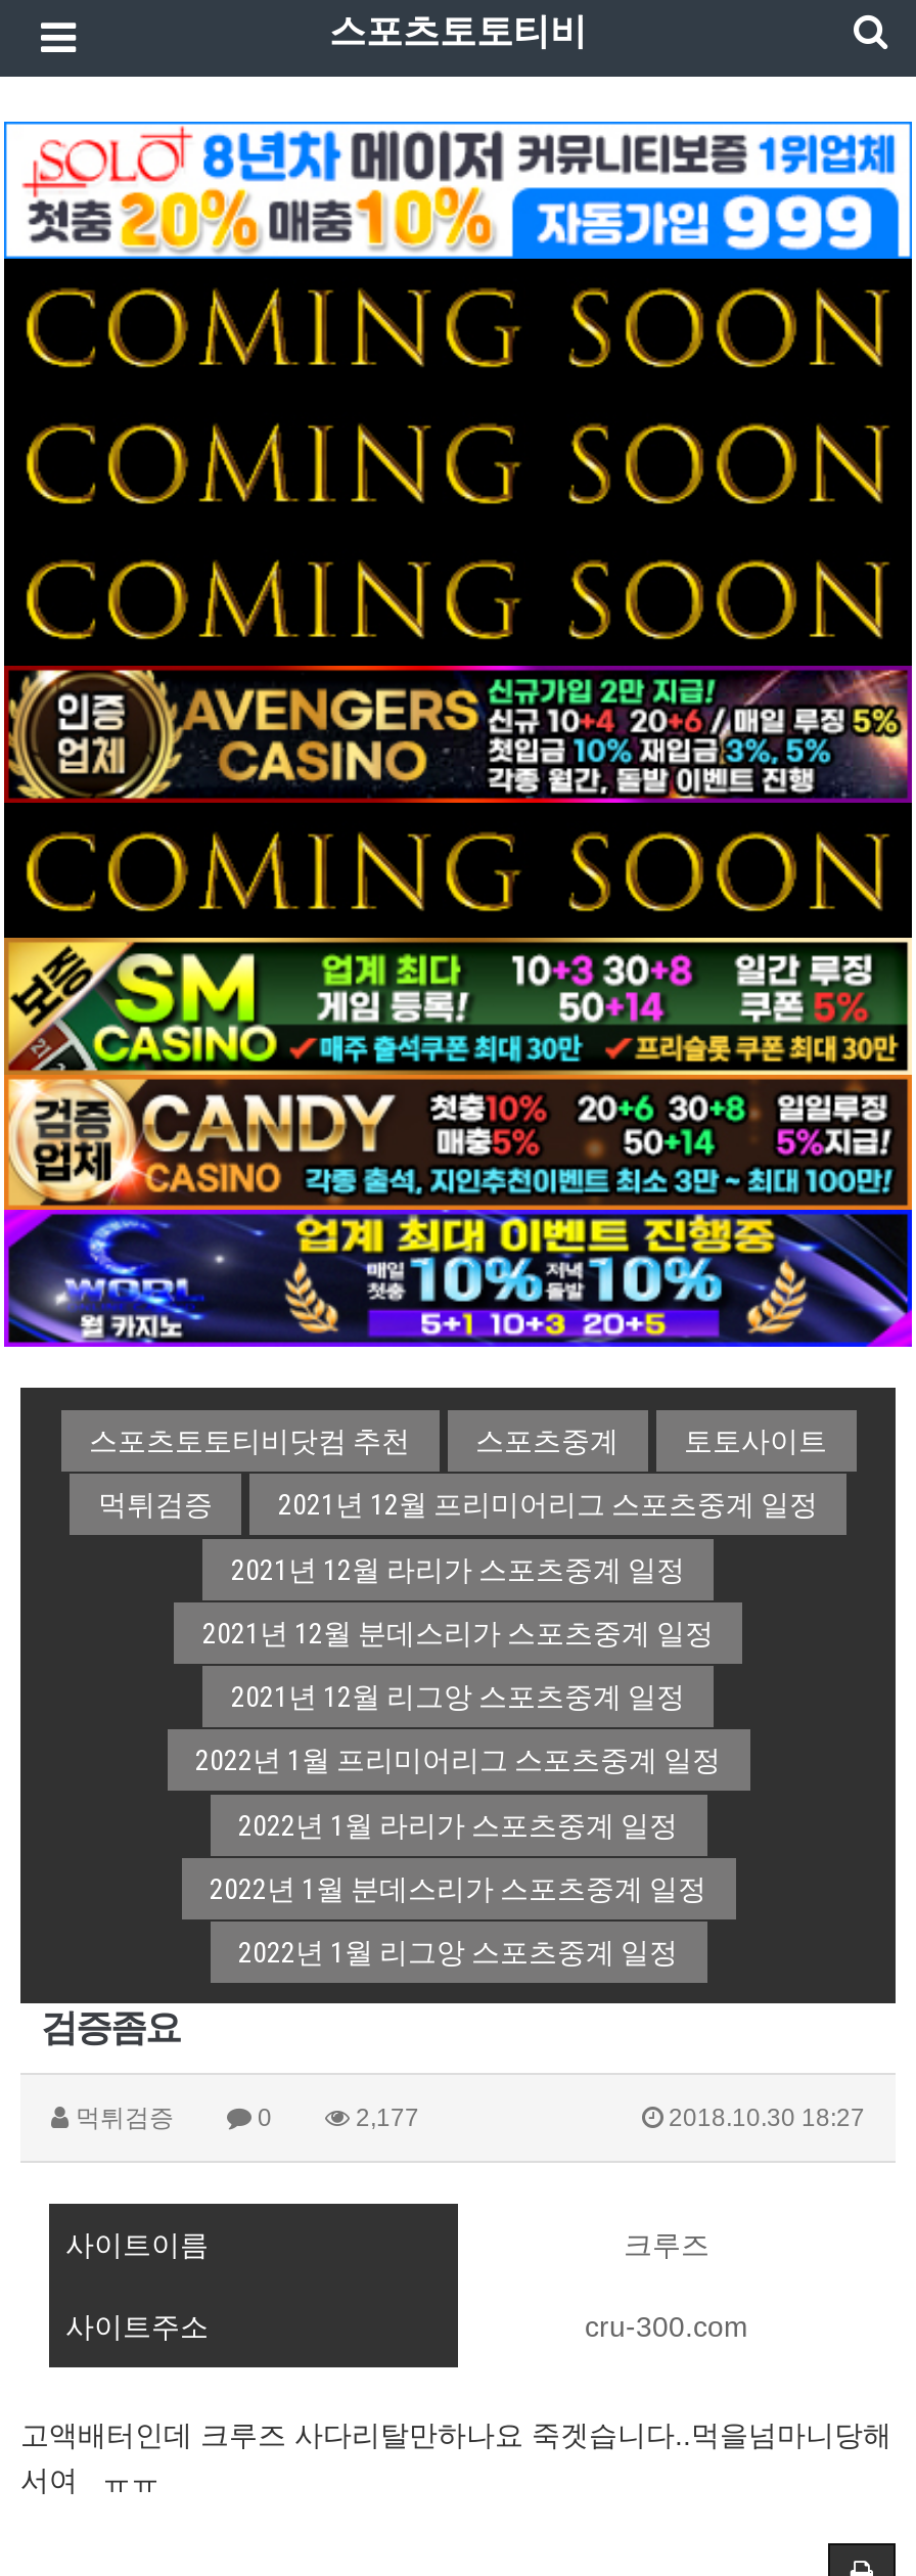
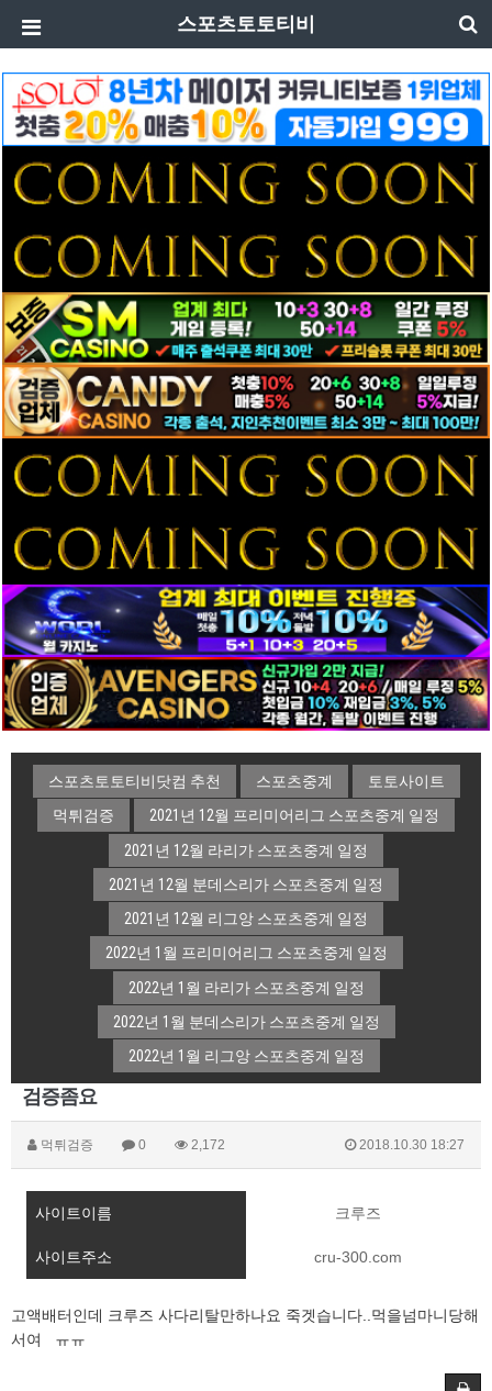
[6,531,910,805] [image] -> [3,291,489,439] [image]
[6,936,910,1349] [image] -> [3,511,489,732] [image]
[350,2104,419,2133] 2,177 -> [188,1138,225,1153] 2,172

